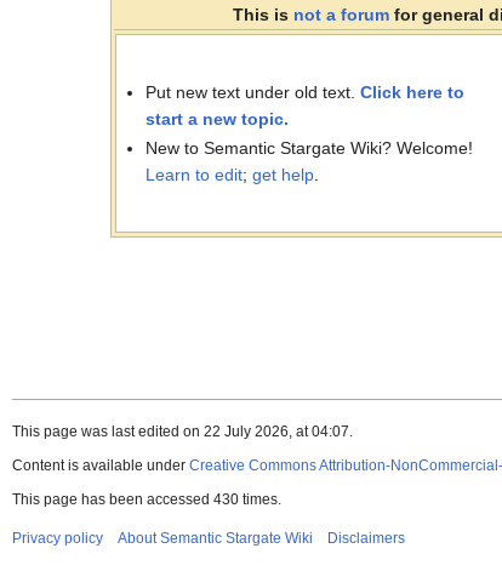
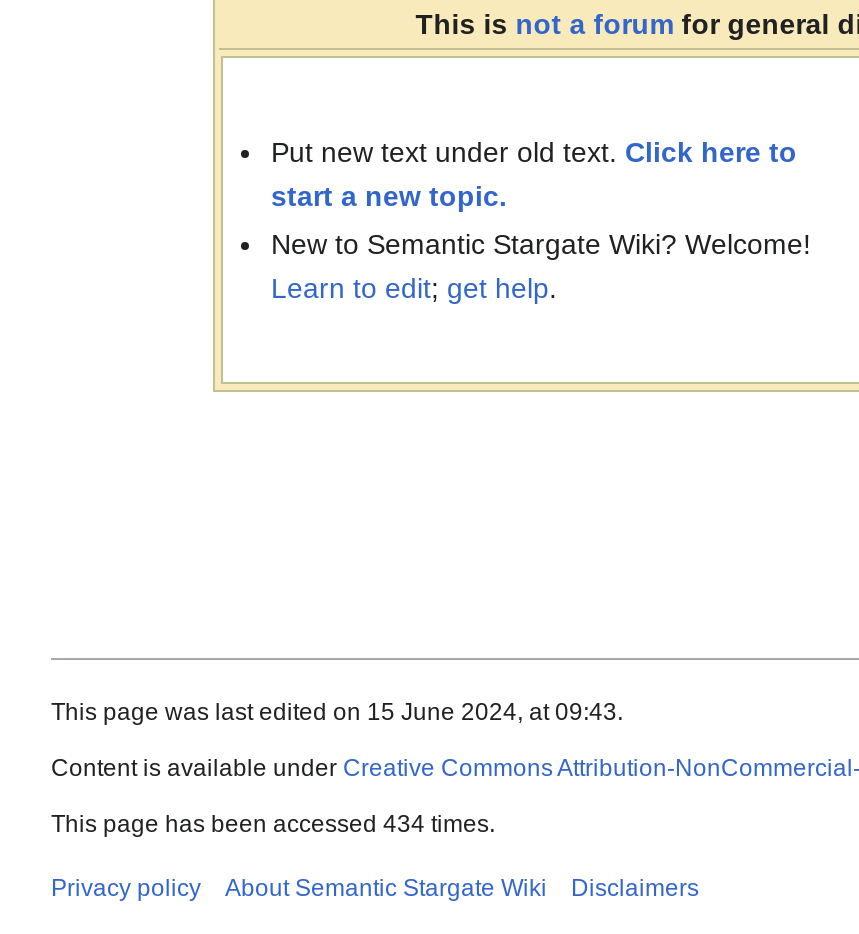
[12,423,353,440] This page was last edited on 22 July 2026, at 04:07. -> [51,698,623,726] This page was last edited on 15 June 2024, at 09:43.
[12,491,281,508] This page has been accessed 430 times. -> [51,810,495,838] This page has been accessed 434 times.

